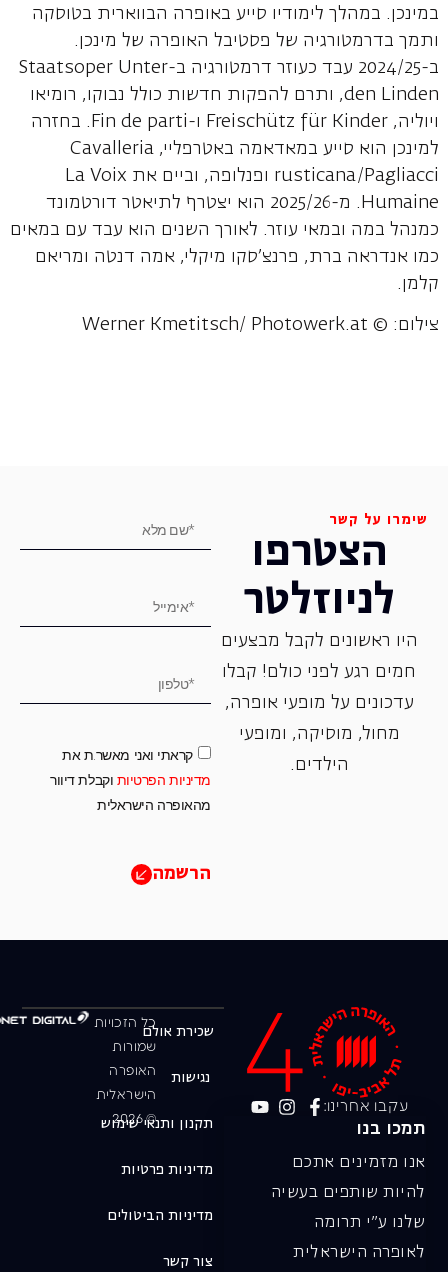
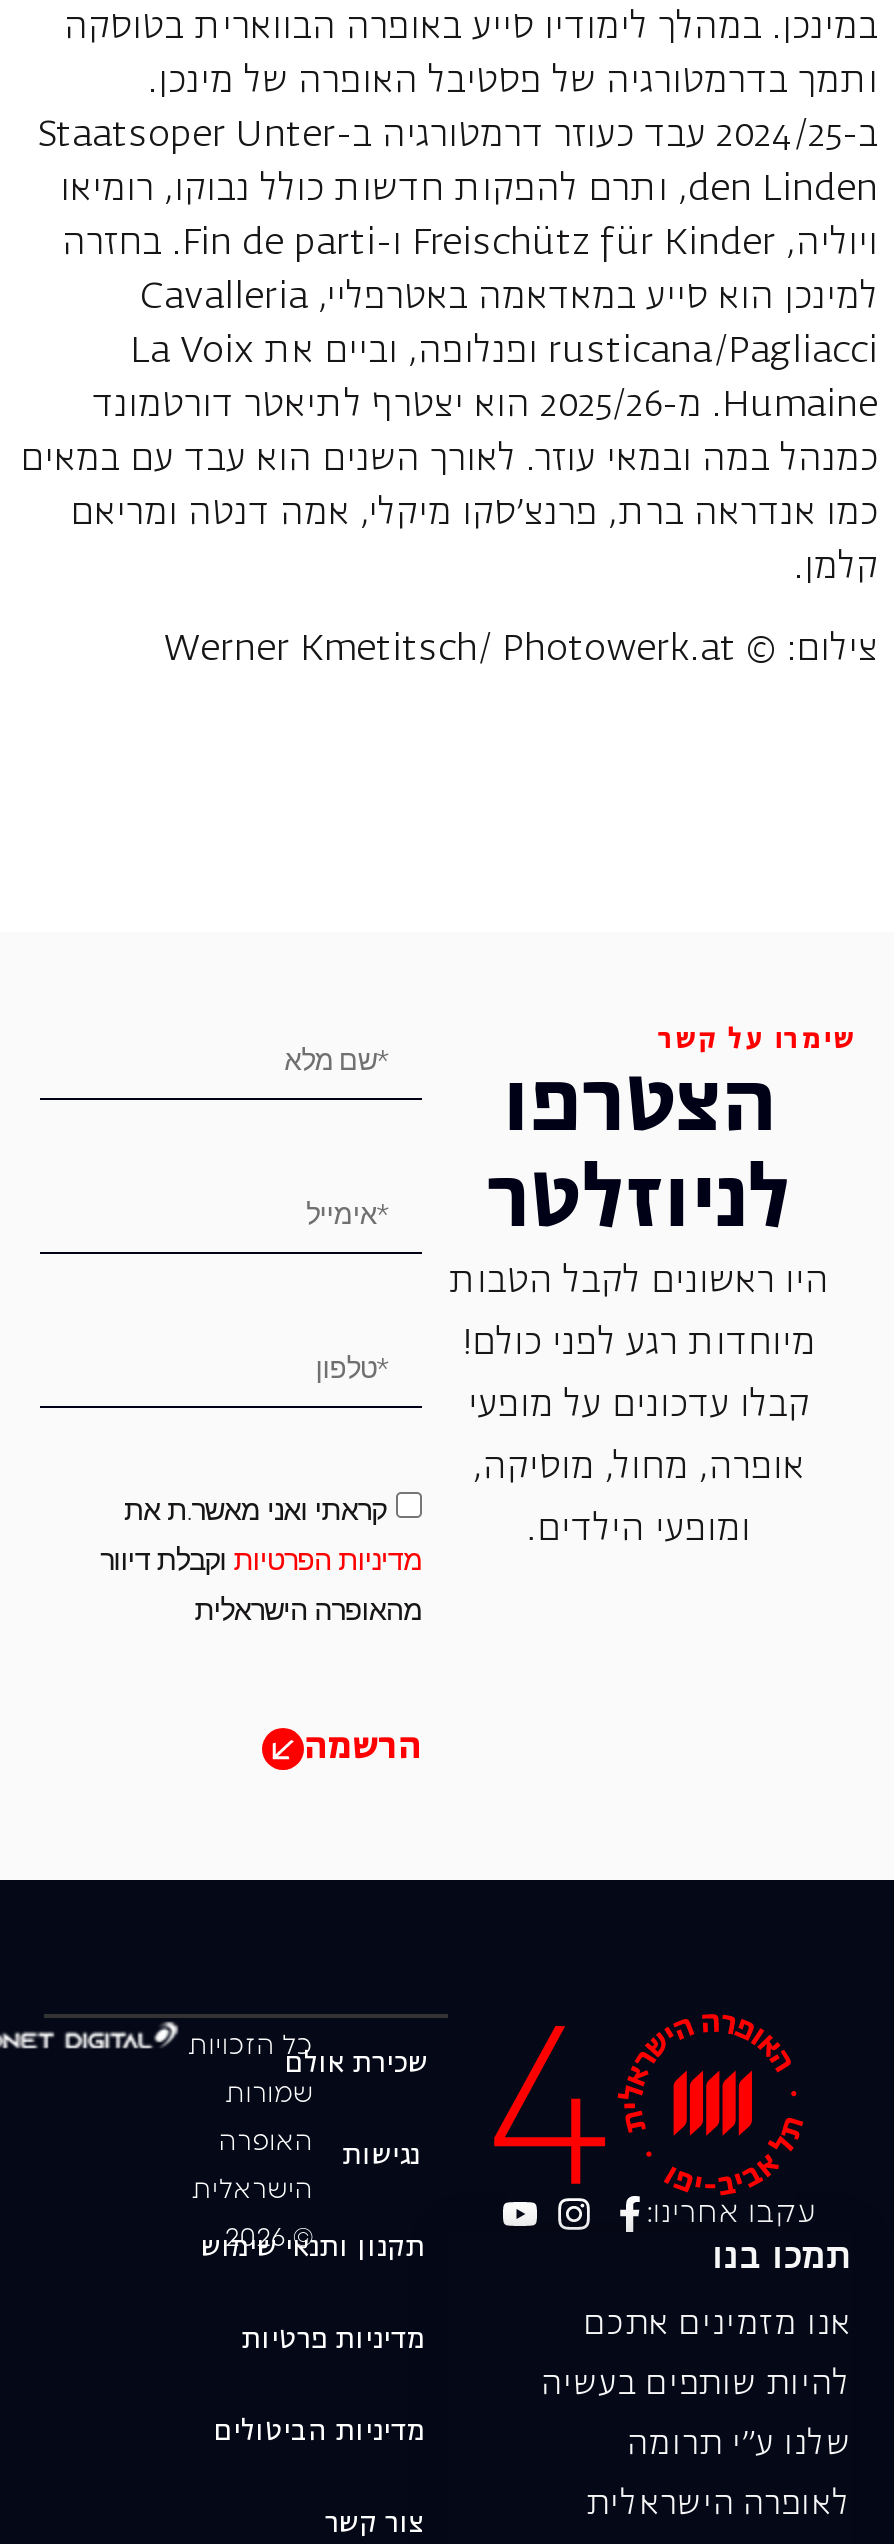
[221,632,418,650] היו ראשונים לקבל מבצעים -> [449,1265,829,1301] היו ראשונים לקבל הטבות
[222,663,416,681] חמים רגע לפני כולם! קבלו -> [462,1327,816,1363] מיוחדות רגע לפני כולם!
[225,694,414,712] עדכונים על מופעי אופרה, -> [468,1389,810,1425] קבלו עדכונים על מופעי
[239,725,400,743] מחול, מוסיקה, ומופעי -> [473,1451,805,1487] אופרה, מחול, מוסיקה,
[290,756,349,774] הילדים. -> [527,1513,751,1549] ומופעי הילדים.

